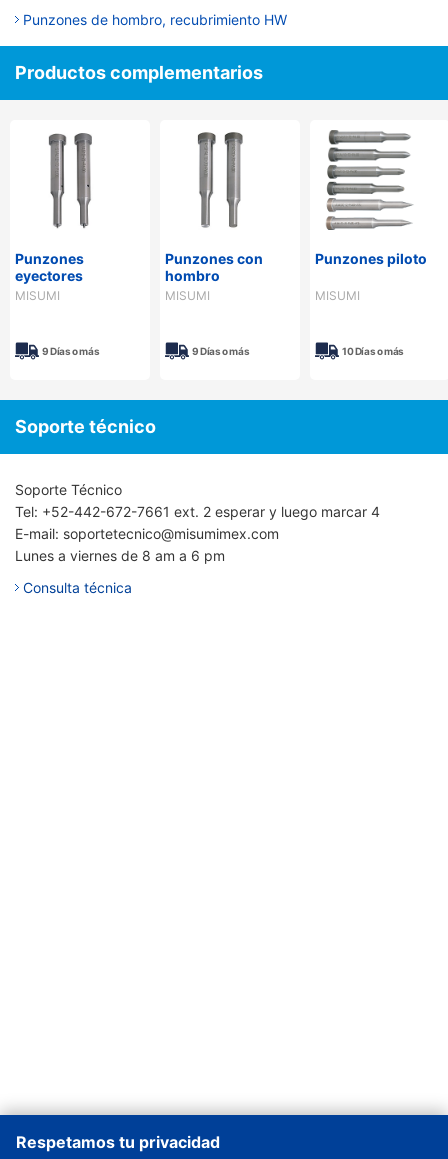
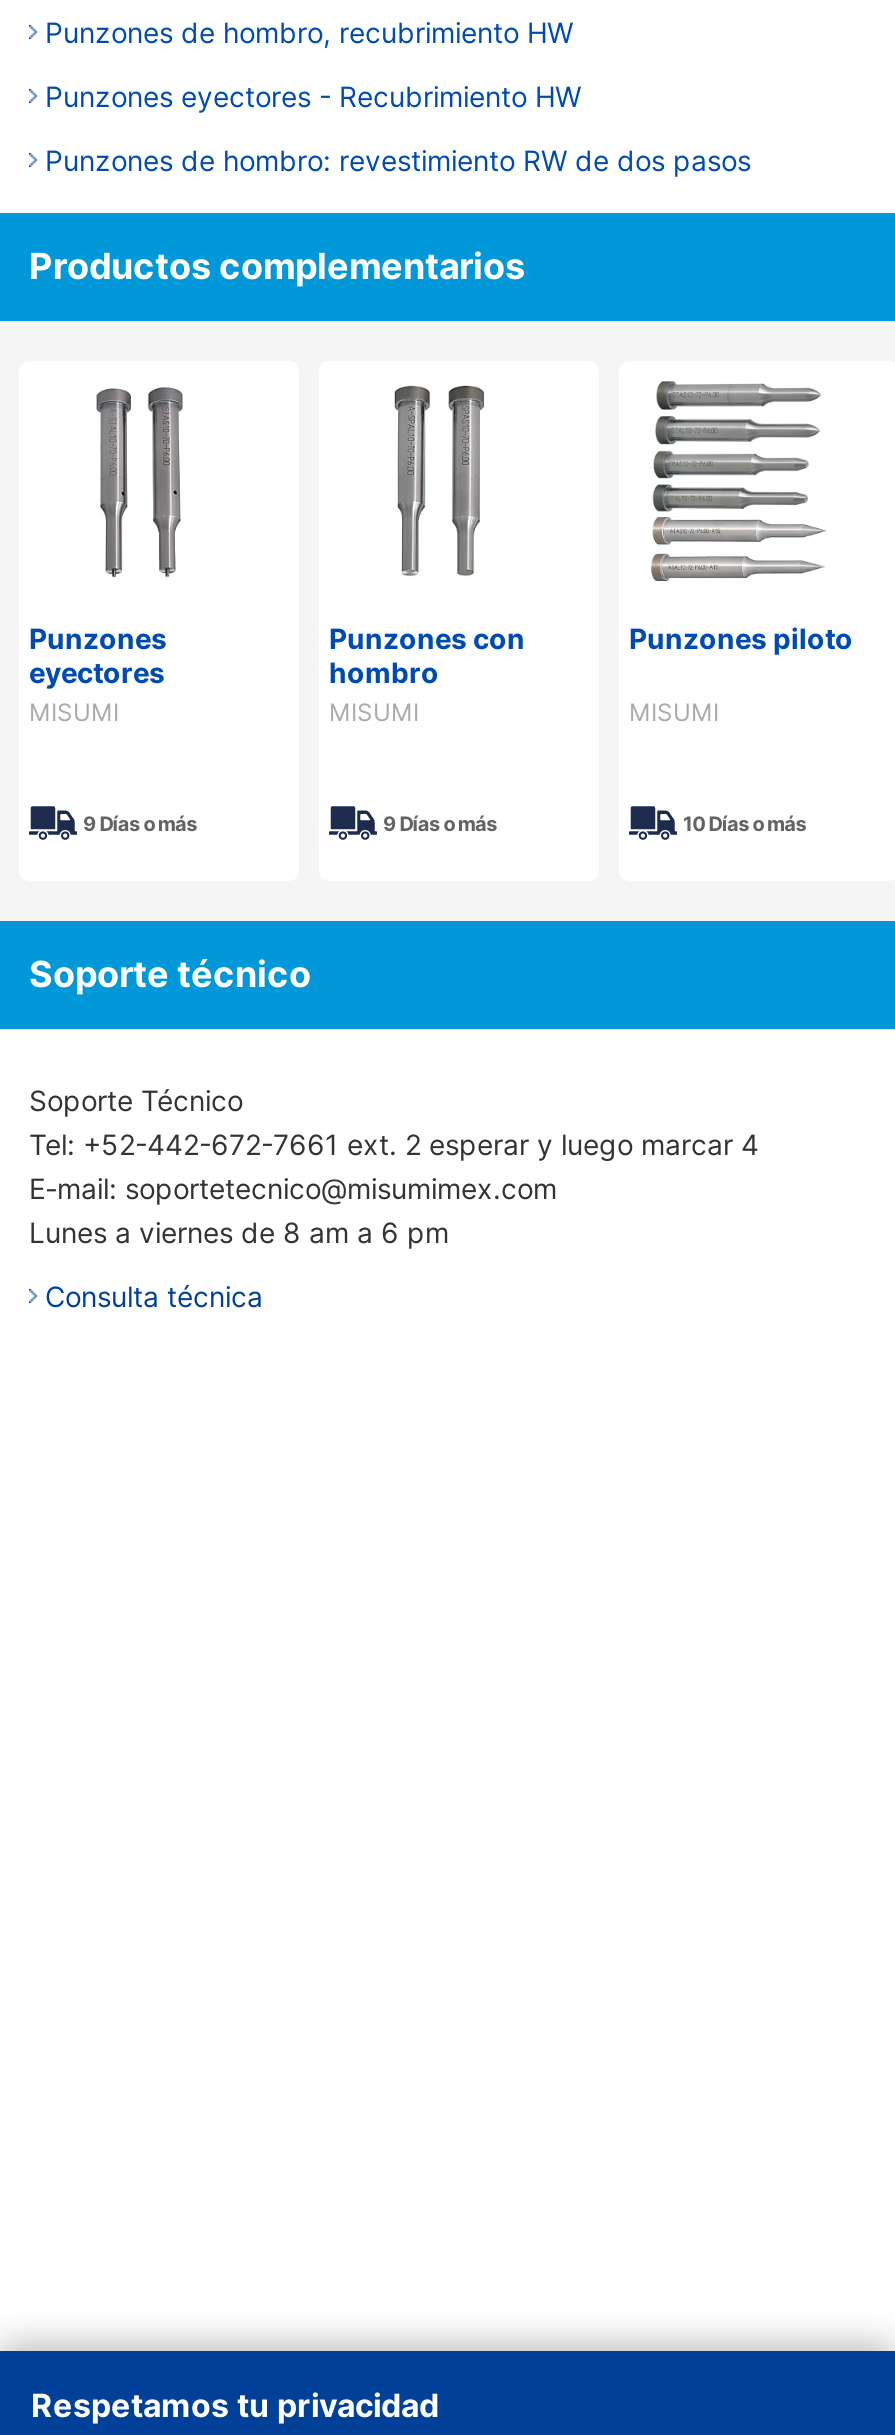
none -> [45,80,751,178] Punzones eyectores - Recubrimiento HW | Punzones de hombro: revestimiento RW de dos pasos

